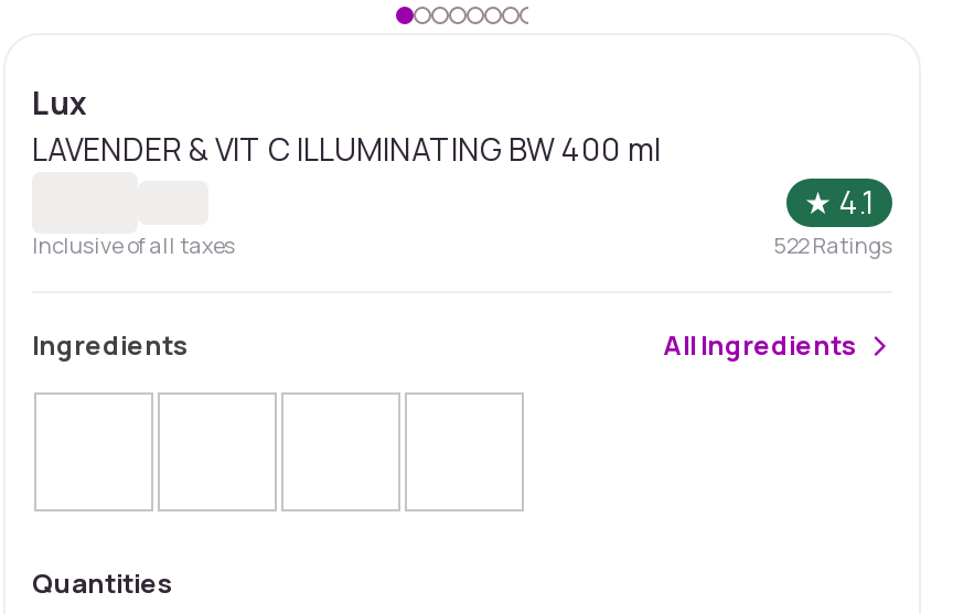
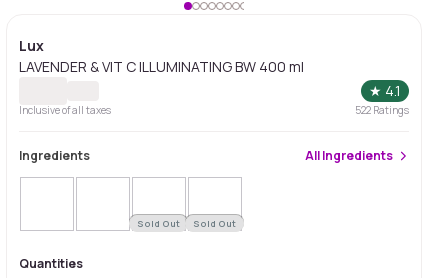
none -> [137,217,236,230] Sold Out | Sold Out

